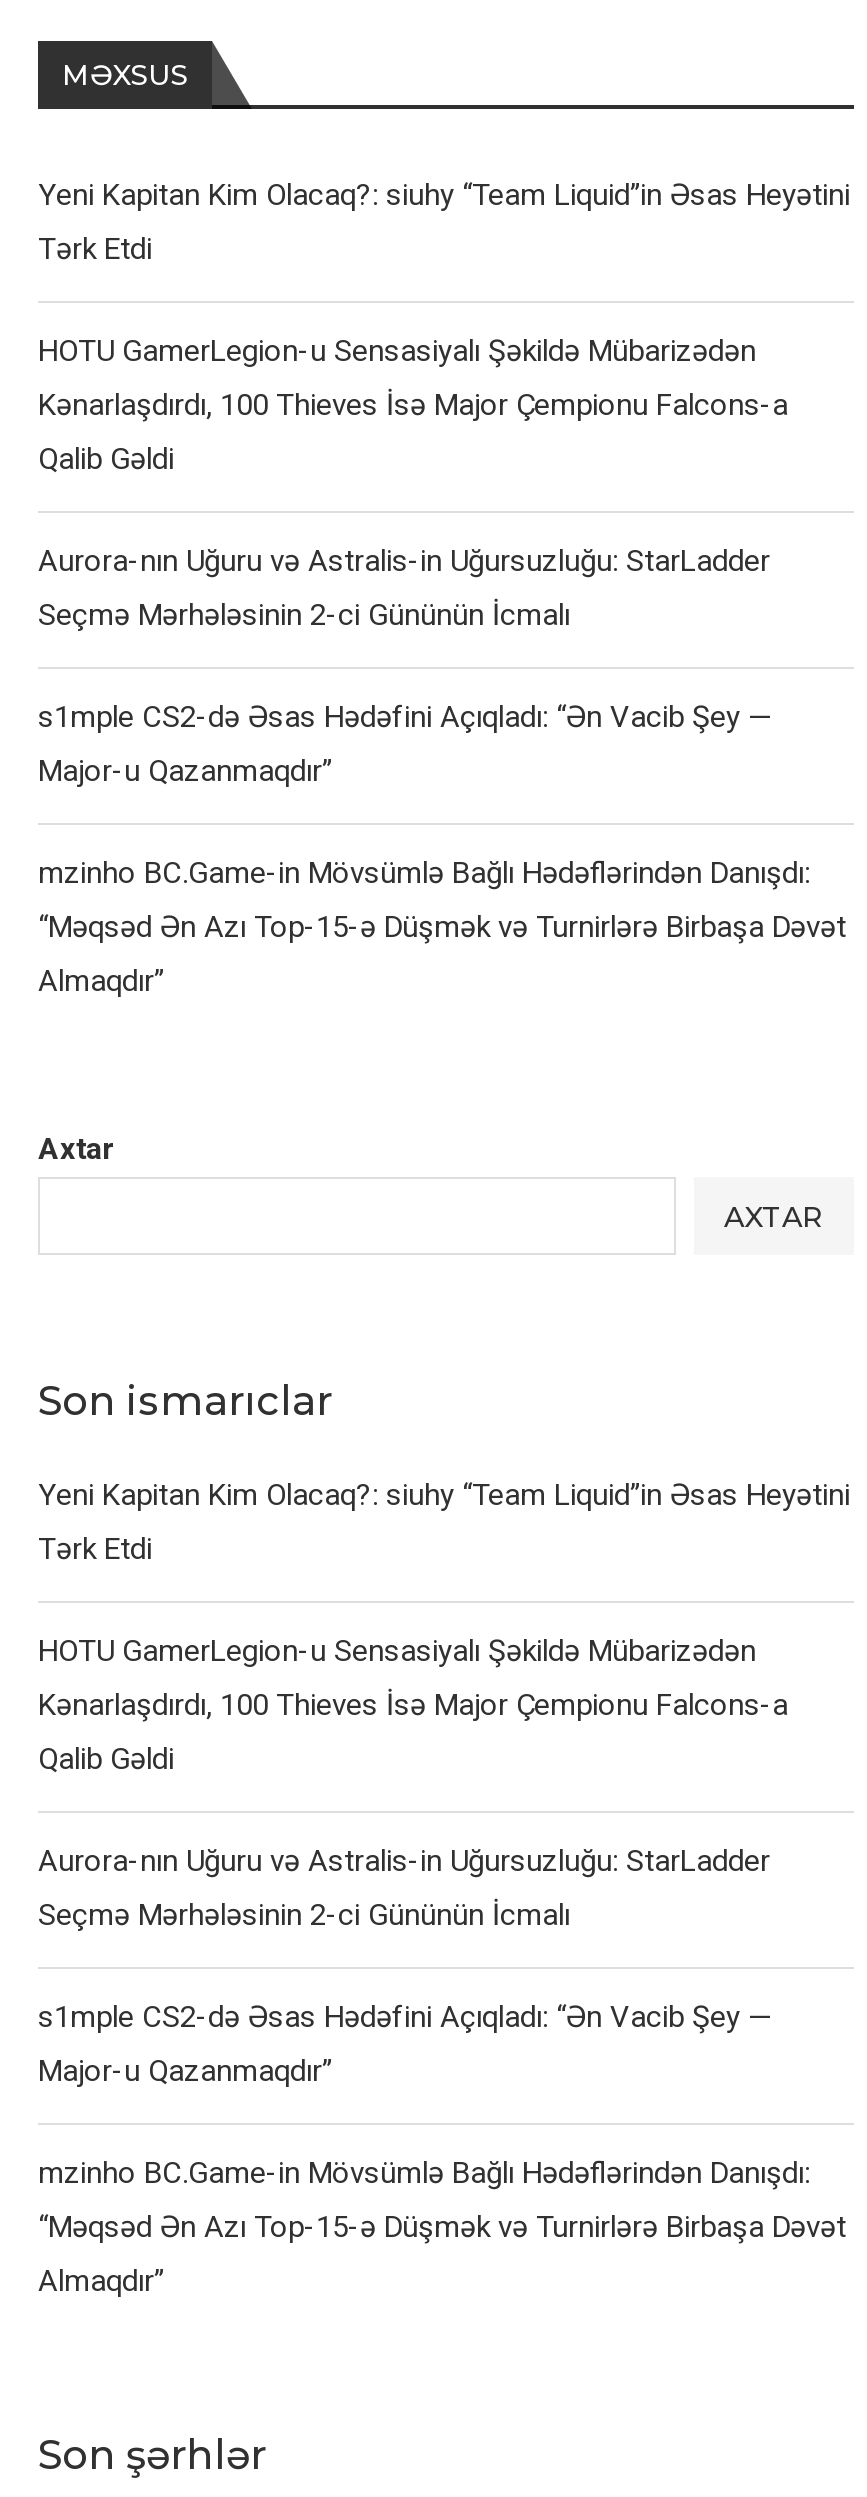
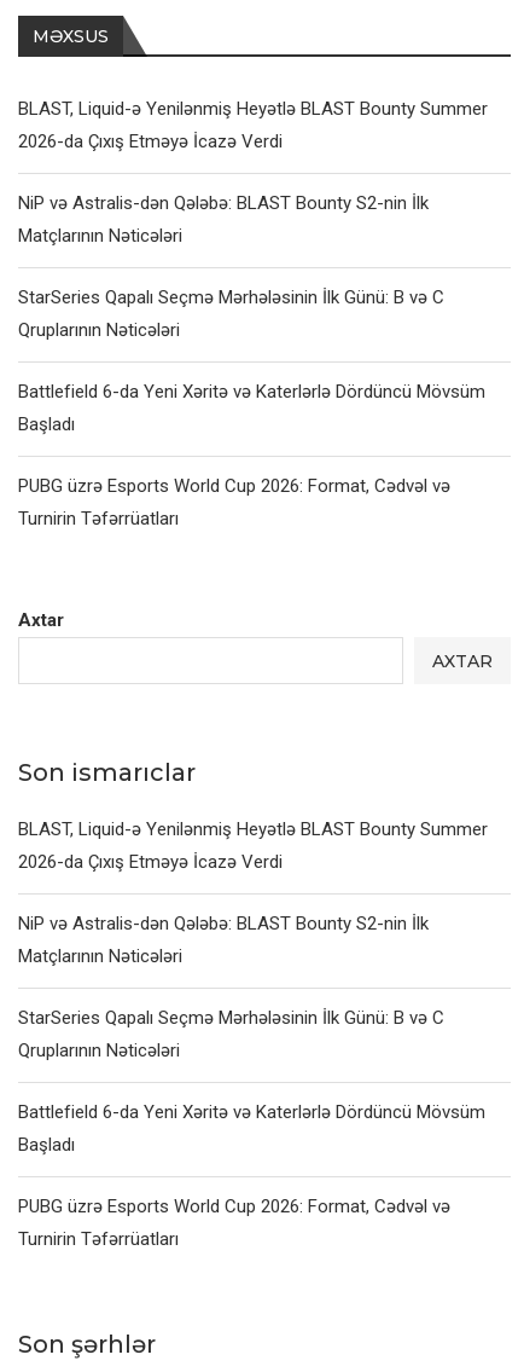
[38,177,850,999] Yeni Kapitan Kim Olacaq?: siuhy “Team Liquid”in Əsas Heyətini | Tərk Etdi | HOTU GamerLegion-u Sensasiyalı Şəkildə Mübarizədən | Kənarlaşdırdı, 100 Thieves İsə Major Çempionu Falcons-a | Qalib Gəldi | Aurora-nın Uğuru və Astralis-in Uğursuzluğu: StarLadder | Seçmə Mərhələsinin 2-ci Gününün İcmalı | s1mple CS2-də Əsas Hədəfini Açıqladı: “Ən Vacib Şey — | Major-u Qazanmaqdır” | mzinho BC.Game-in Mövsümlə Bağlı Hədəflərindən Danışdı: | “Məqsəd Ən Azı Top-15-ə Düşmək və Turnirlərə Birbaşa Dəvət | Almaqdır” -> [18,98,488,529] BLAST, Liquid-ə Yenilənmiş Heyətlə BLAST Bounty Summer | 2026-da Çıxış Etməyə İcazə Verdi | NiP və Astralis-dən Qələbə: BLAST Bounty S2-nin İlk | Matçlarının Nəticələri | StarSeries Qapalı Seçmə Mərhələsinin İlk Günü: B və C | Qruplarının Nəticələri | Battlefield 6-da Yeni Xəritə və Katerlərlə Dördüncü Mövsüm | Başladı | PUBG üzrə Esports World Cup 2026: Format, Cədvəl və | Turnirin Təfərrüatları
[38,1477,850,2299] Yeni Kapitan Kim Olacaq?: siuhy “Team Liquid”in Əsas Heyətini | Tərk Etdi | HOTU GamerLegion-u Sensasiyalı Şəkildə Mübarizədən | Kənarlaşdırdı, 100 Thieves İsə Major Çempionu Falcons-a | Qalib Gəldi | Aurora-nın Uğuru və Astralis-in Uğursuzluğu: StarLadder | Seçmə Mərhələsinin 2-ci Gününün İcmalı | s1mple CS2-də Əsas Hədəfini Açıqladı: “Ən Vacib Şey — | Major-u Qazanmaqdır” | mzinho BC.Game-in Mövsümlə Bağlı Hədəflərindən Danışdı: | “Məqsəd Ən Azı Top-15-ə Düşmək və Turnirlərə Birbaşa Dəvət | Almaqdır” -> [18,818,488,1250] BLAST, Liquid-ə Yenilənmiş Heyətlə BLAST Bounty Summer | 2026-da Çıxış Etməyə İcazə Verdi | NiP və Astralis-dən Qələbə: BLAST Bounty S2-nin İlk | Matçlarının Nəticələri | StarSeries Qapalı Seçmə Mərhələsinin İlk Günü: B və C | Qruplarının Nəticələri | Battlefield 6-da Yeni Xəritə və Katerlərlə Dördüncü Mövsüm | Başladı | PUBG üzrə Esports World Cup 2026: Format, Cədvəl və | Turnirin Təfərrüatları

